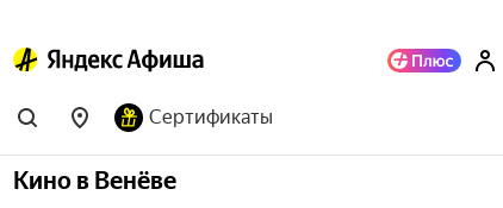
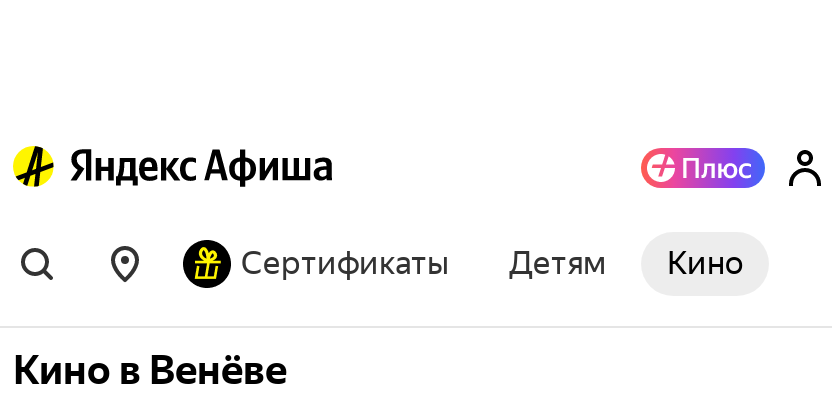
none -> [509,244,743,282] Детям | Кино

